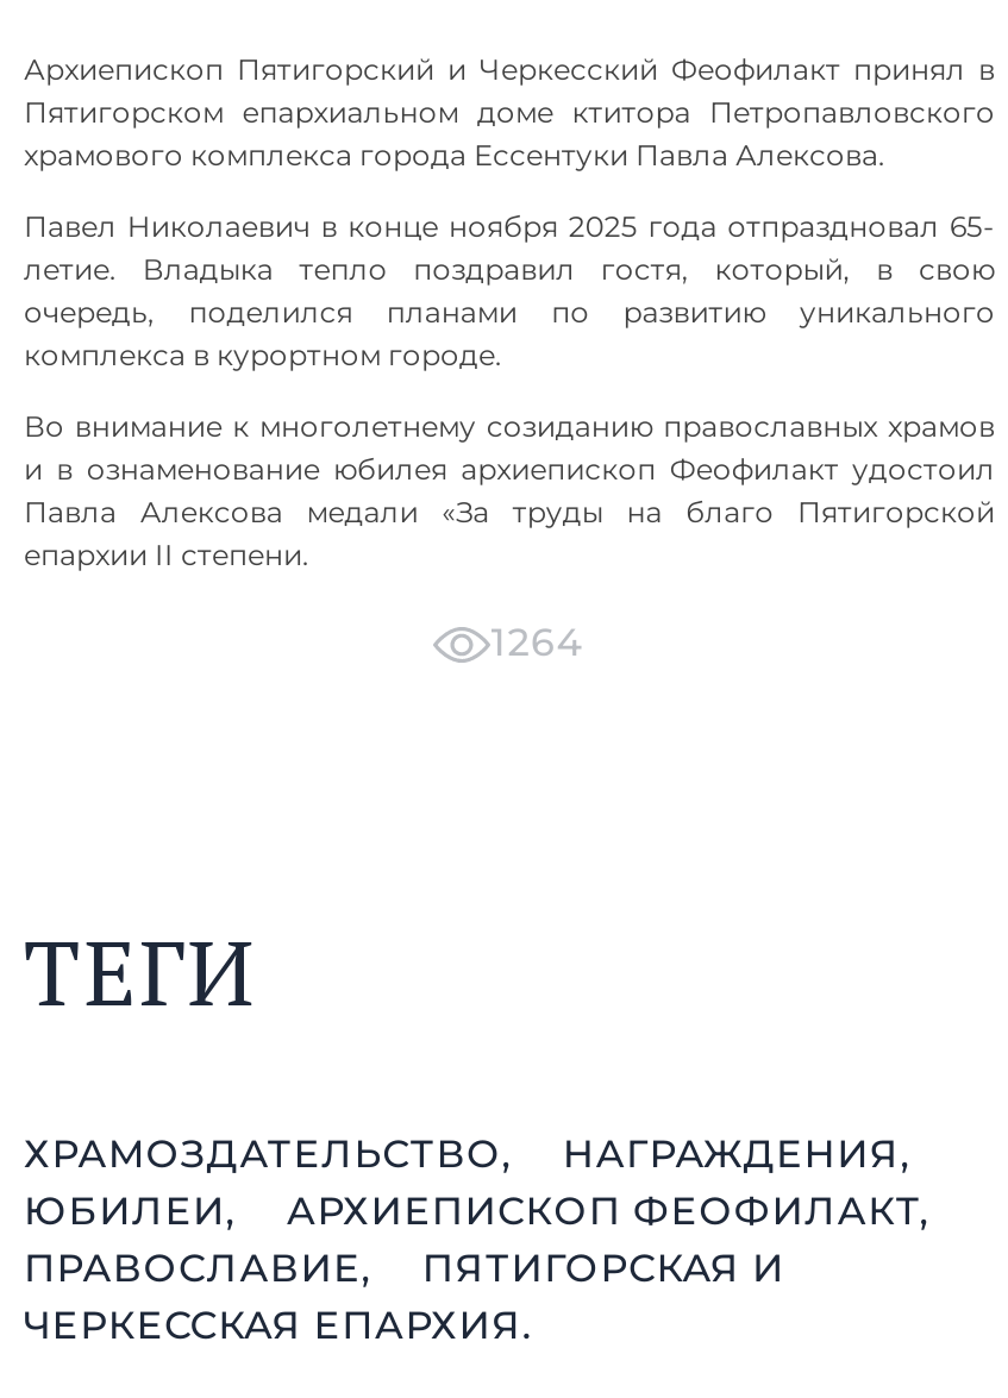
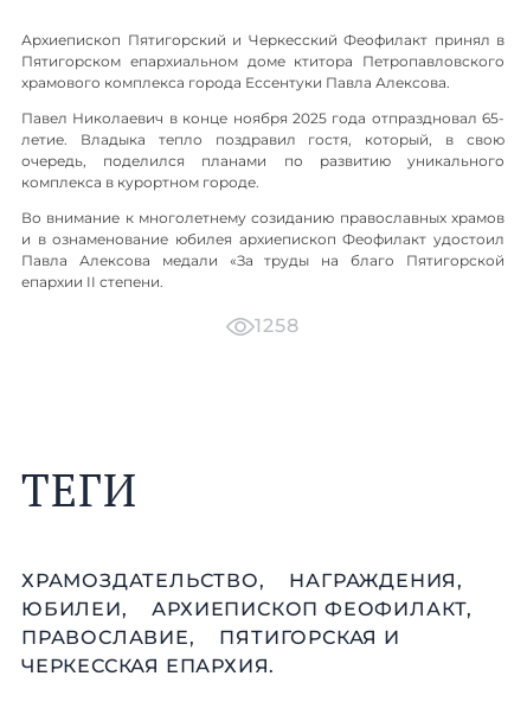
[491,621,585,666] 1264 -> [255,315,299,337] 1258

